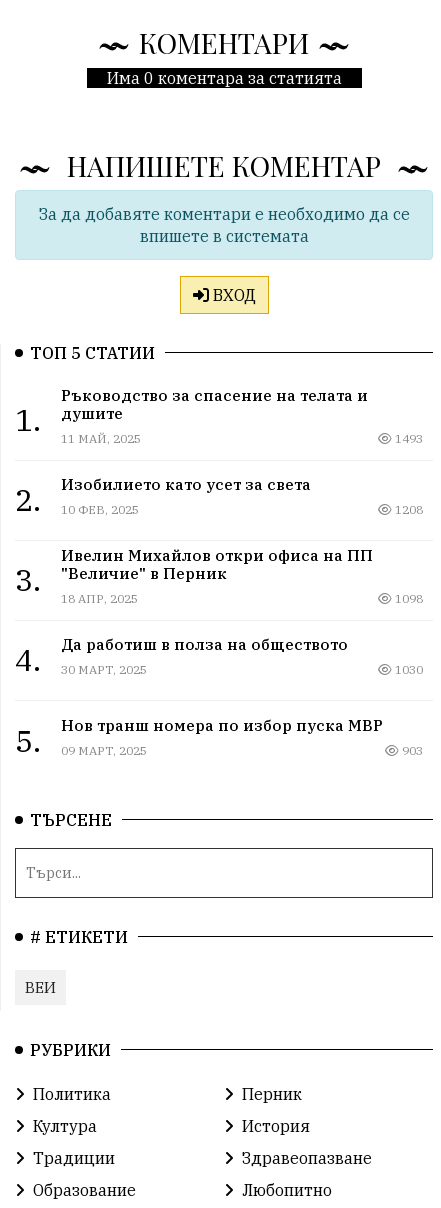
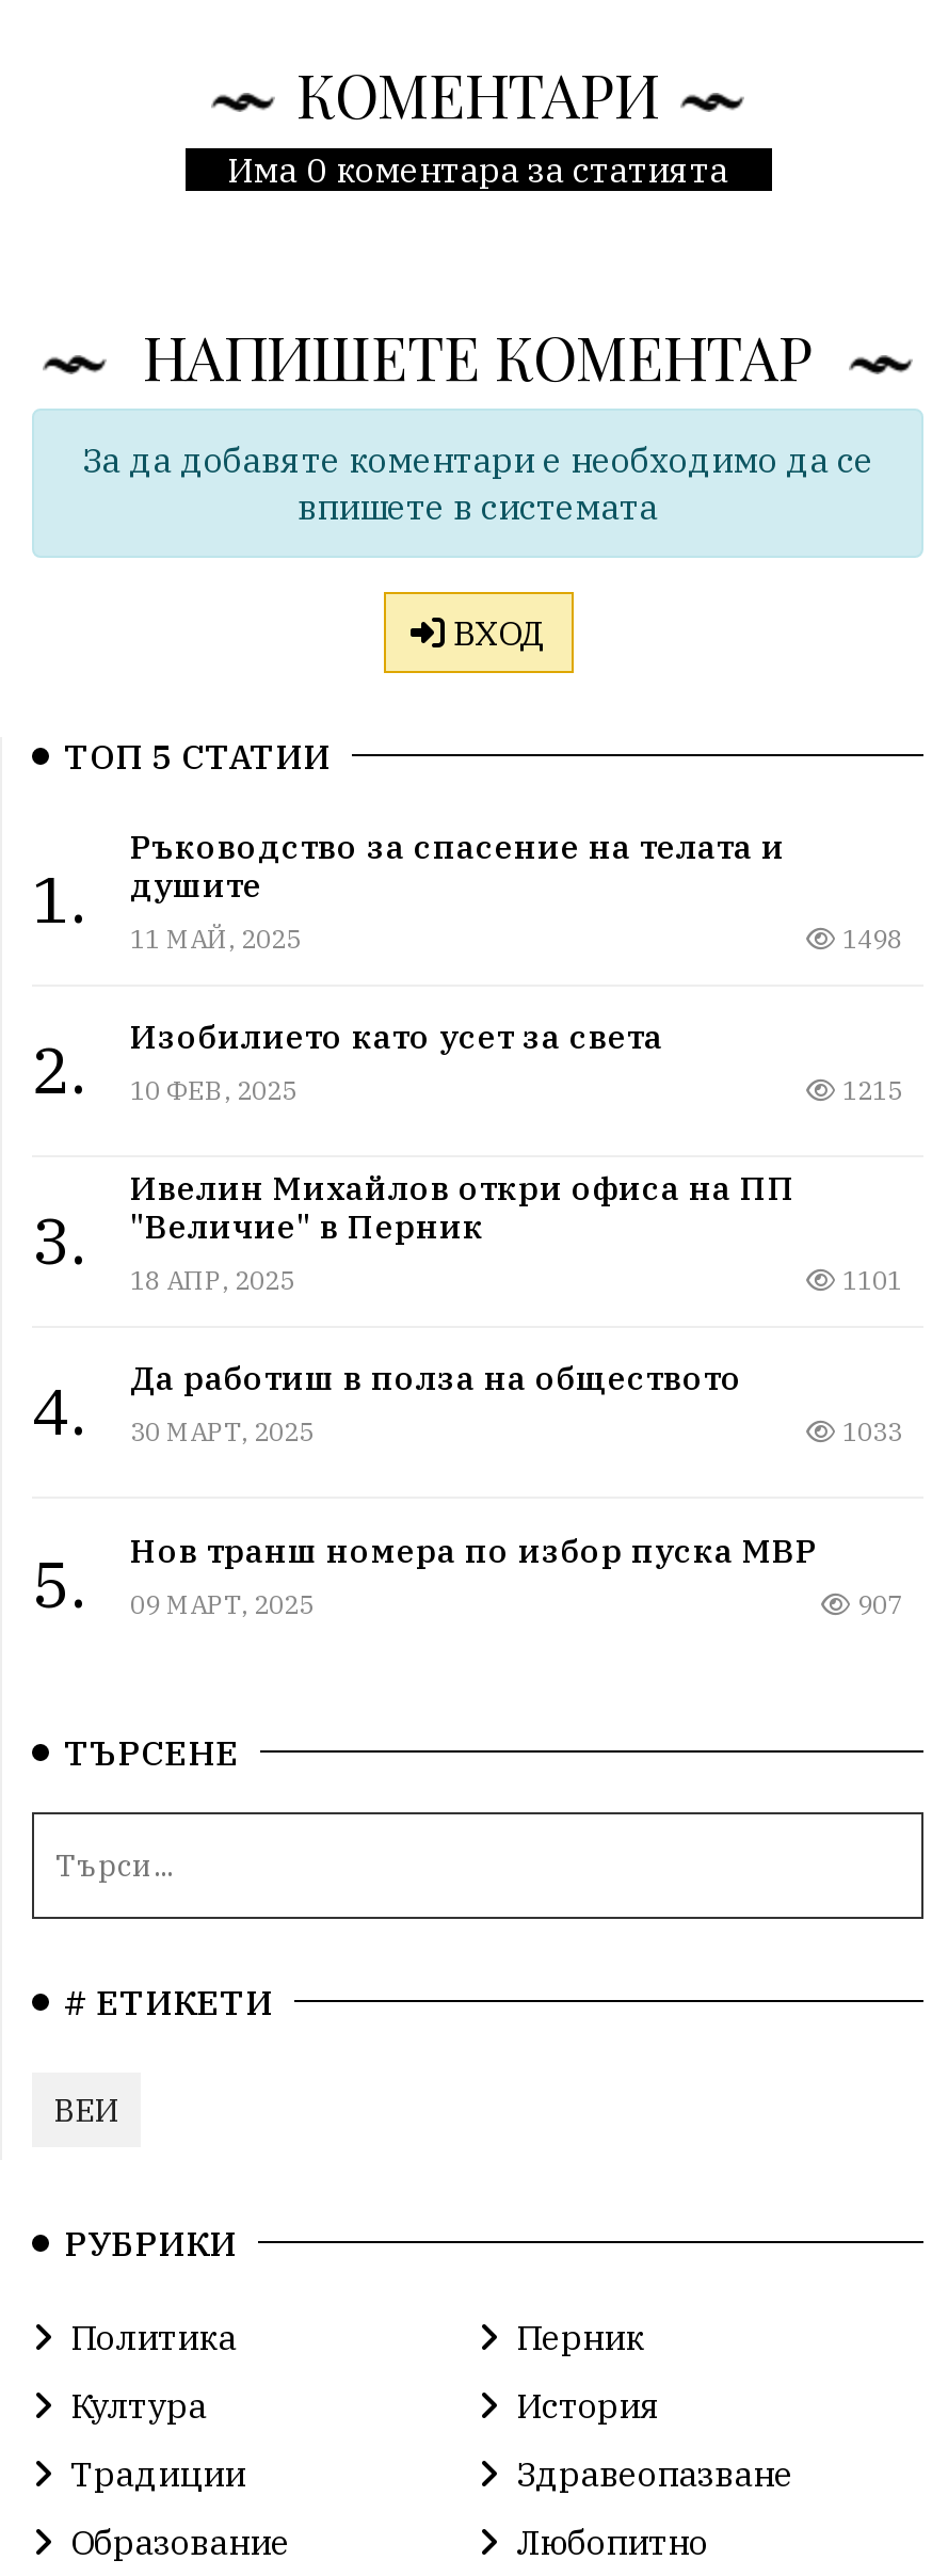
[392,431,423,446] 1493 -> [836,923,902,955] 1498
[392,502,423,517] 1208 -> [836,1075,902,1107] 1215
[392,591,423,606] 1098 -> [836,1264,902,1296] 1101
[392,662,423,677] 1030 -> [836,1416,902,1448] 1033
[399,743,423,758] 903 -> [851,1588,902,1620] 907

